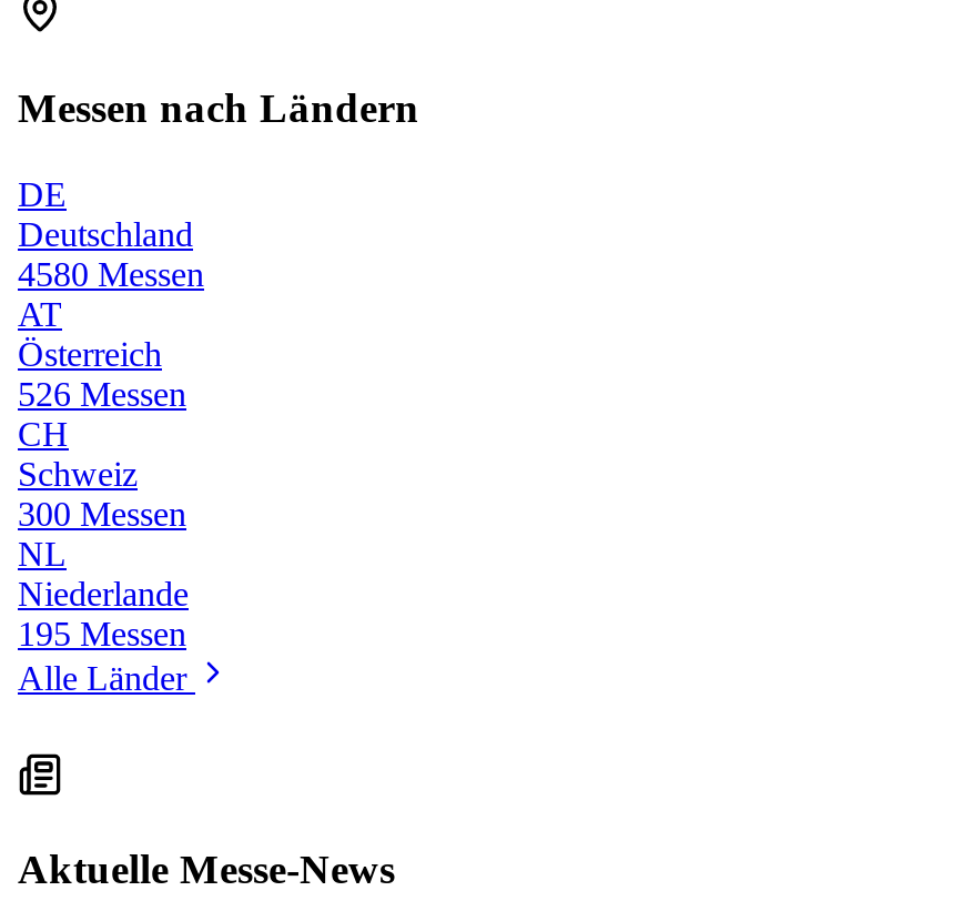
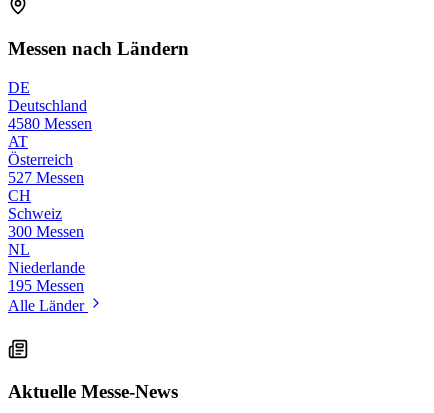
[18,374,186,412] 526 Messen -> [8,169,84,186] 527 Messen

